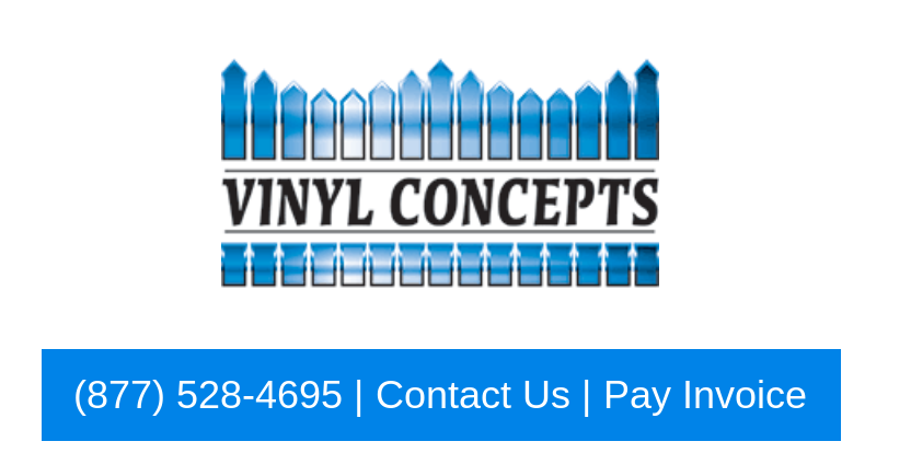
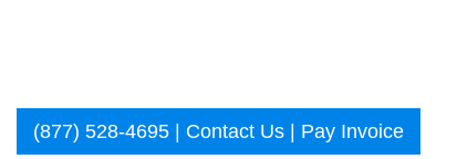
[219,58,661,290] [image] -> none

